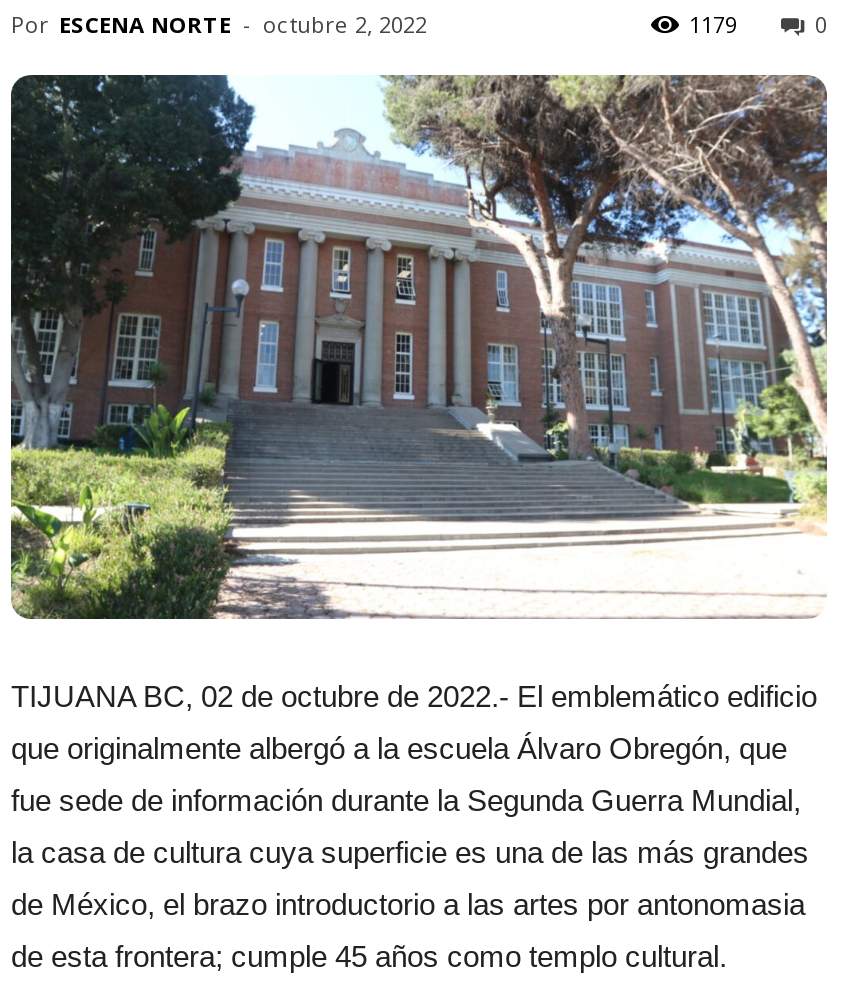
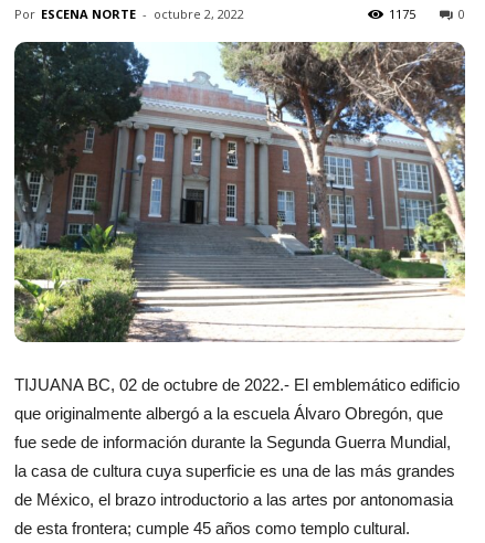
[689,9,737,39] 1179 -> [389,6,415,22] 1175

